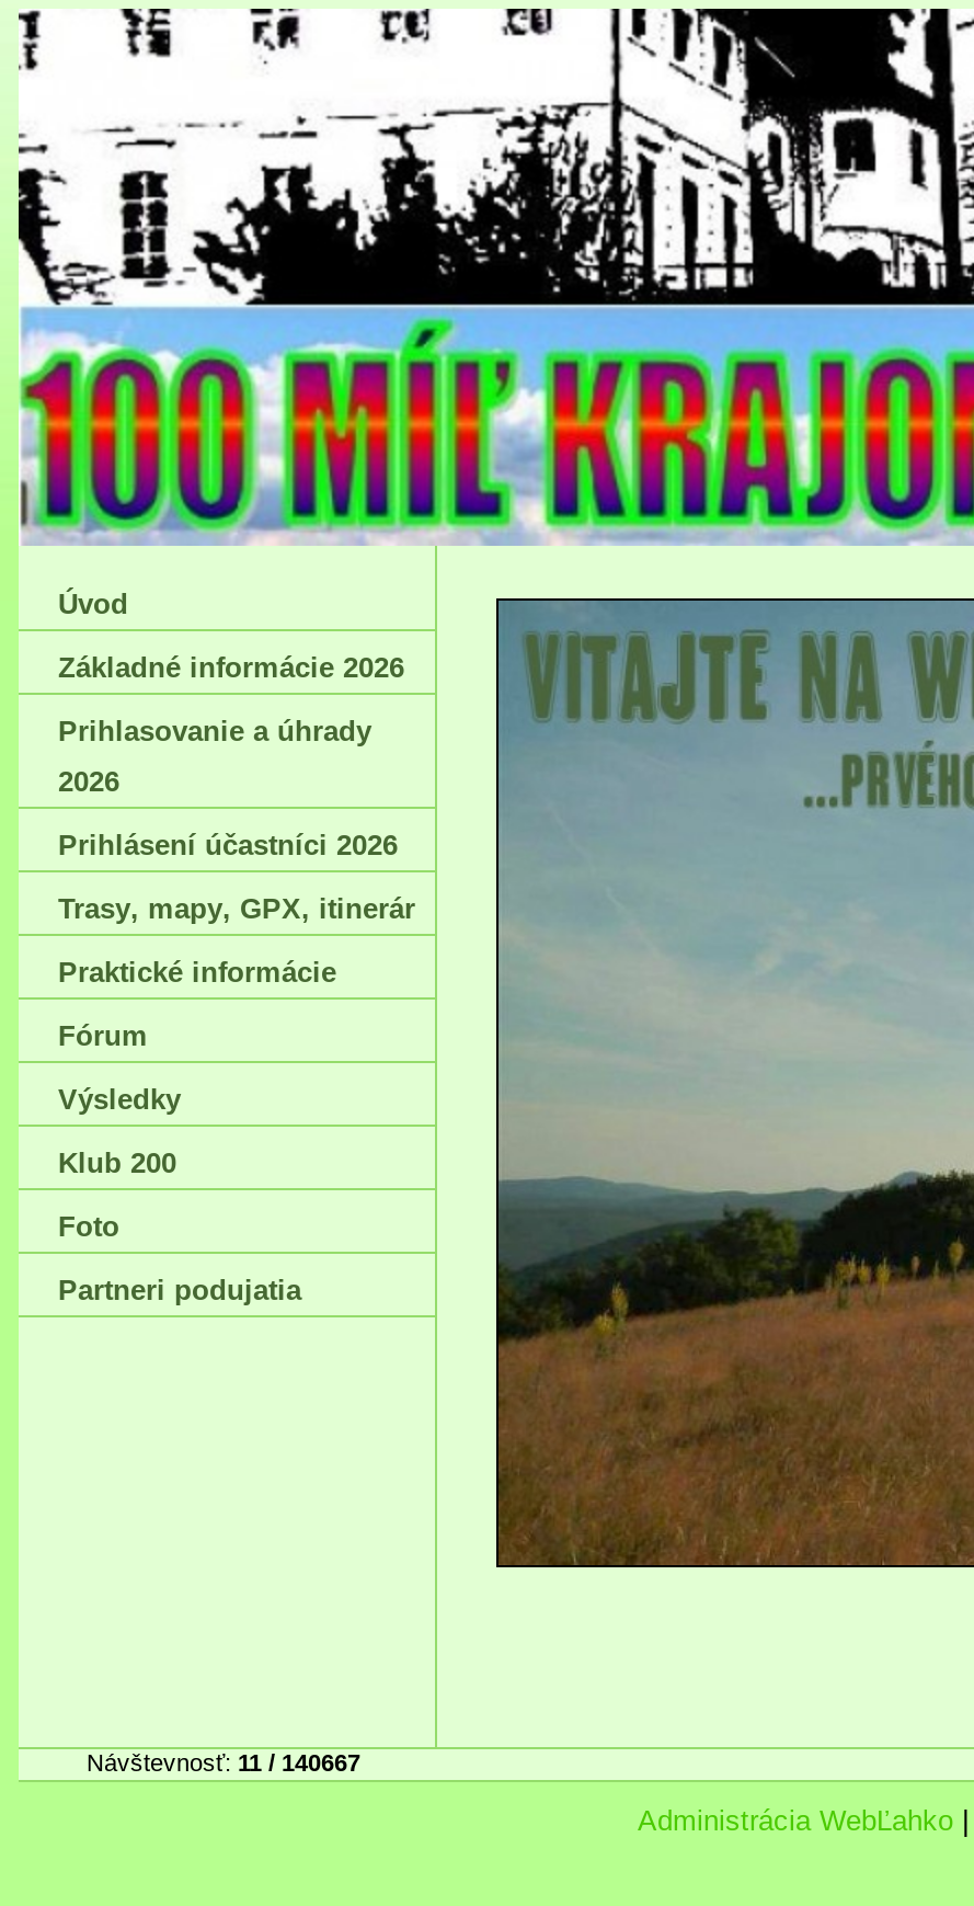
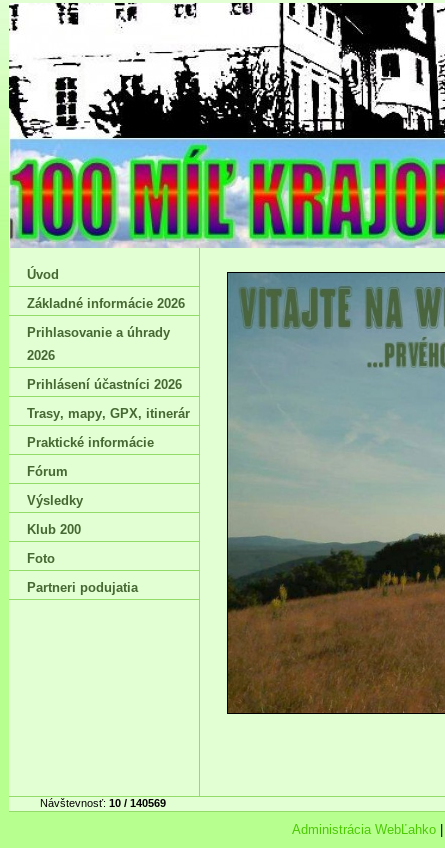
[87,1749,367,1776] Návštevnosť: 11 / 140667 -> [39,797,168,809] Návštevnosť: 10 / 140569

